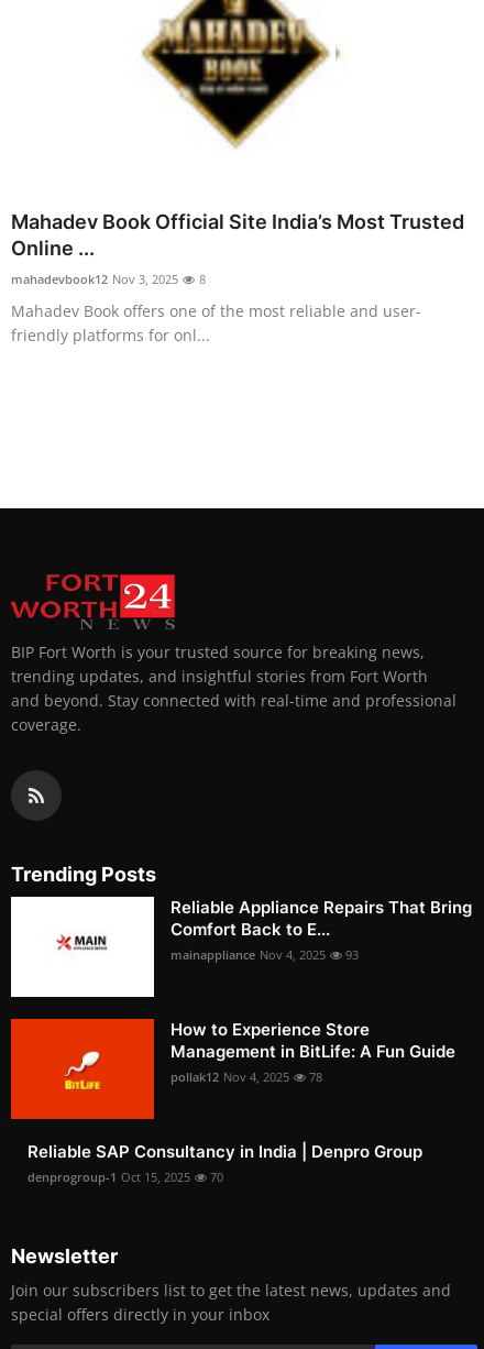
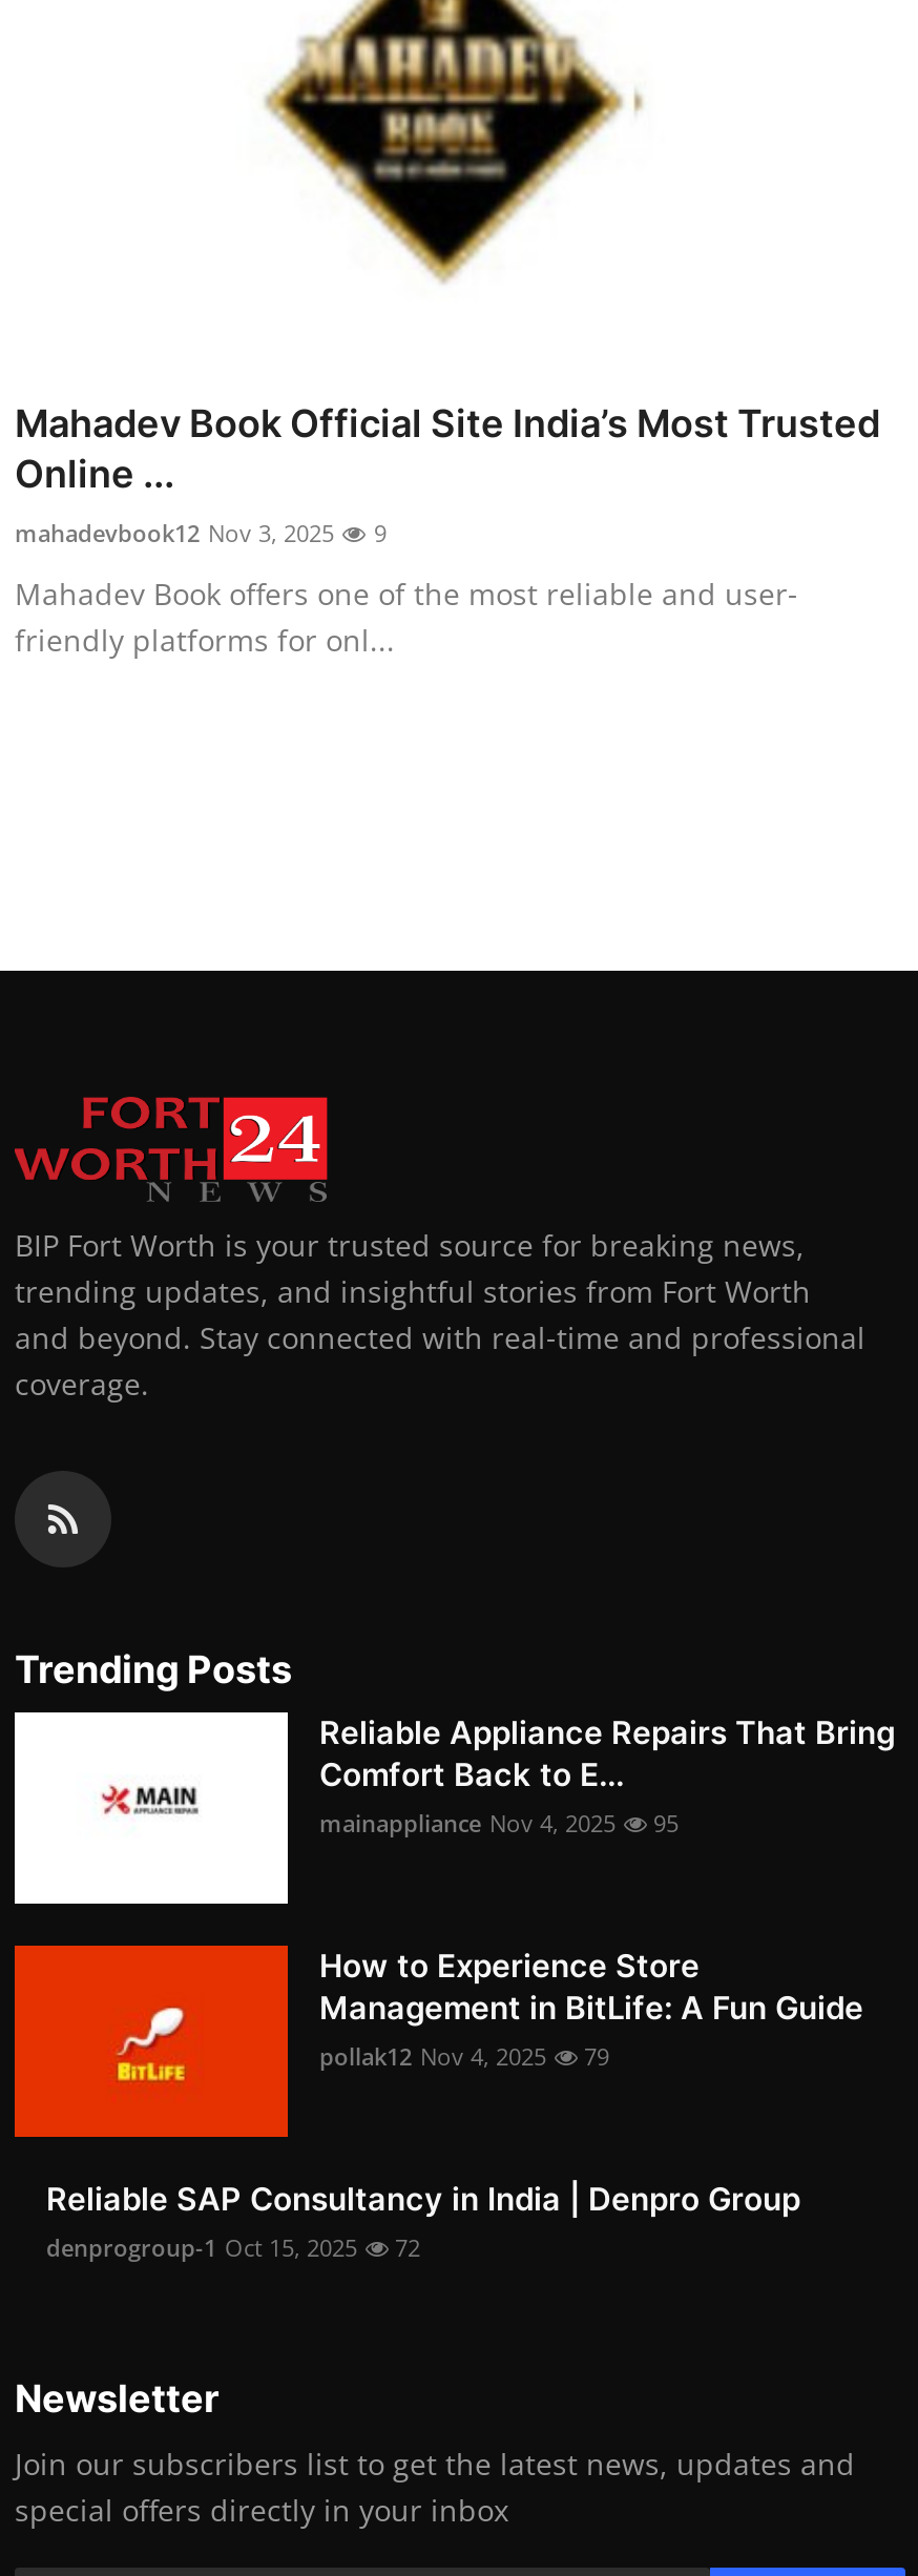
[11,271,206,288] mahadevbook12 Nov 3, 2025 8 -> [15,518,387,549] mahadevbook12 Nov 3, 2025 9
[170,947,359,963] mainappliance Nov 4, 2025 93 -> [319,1808,679,1840] mainappliance Nov 4, 2025 95
[170,1069,322,1085] pollak12 Nov 4, 2025 78 -> [319,2041,609,2073] pollak12 Nov 4, 2025 79
[28,1169,223,1186] denprogroup-1 Oct 15, 2025 70 -> [46,2232,420,2264] denprogroup-1 Oct 15, 2025 72

